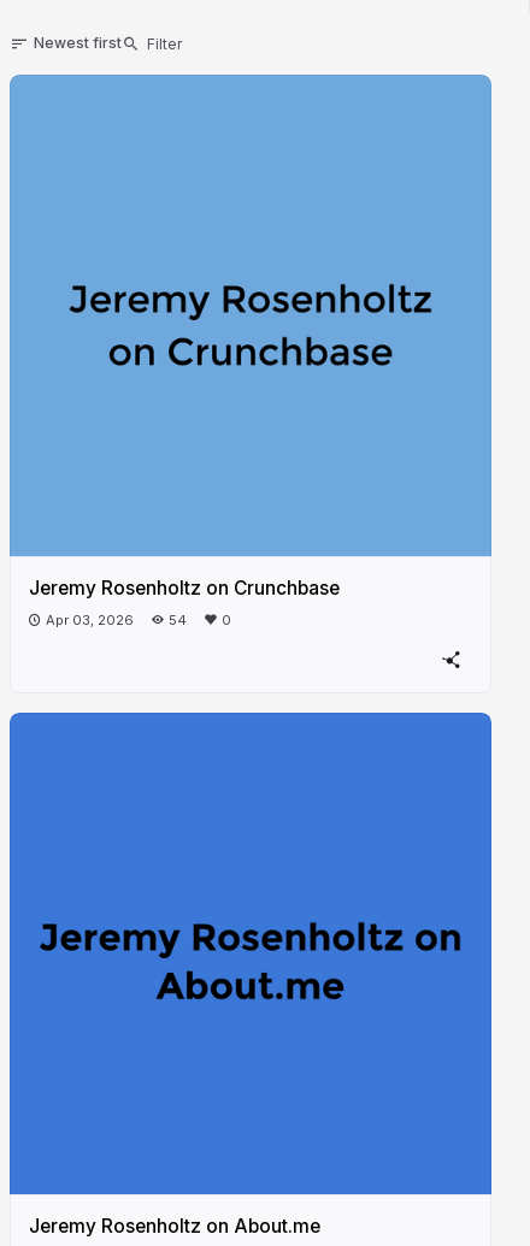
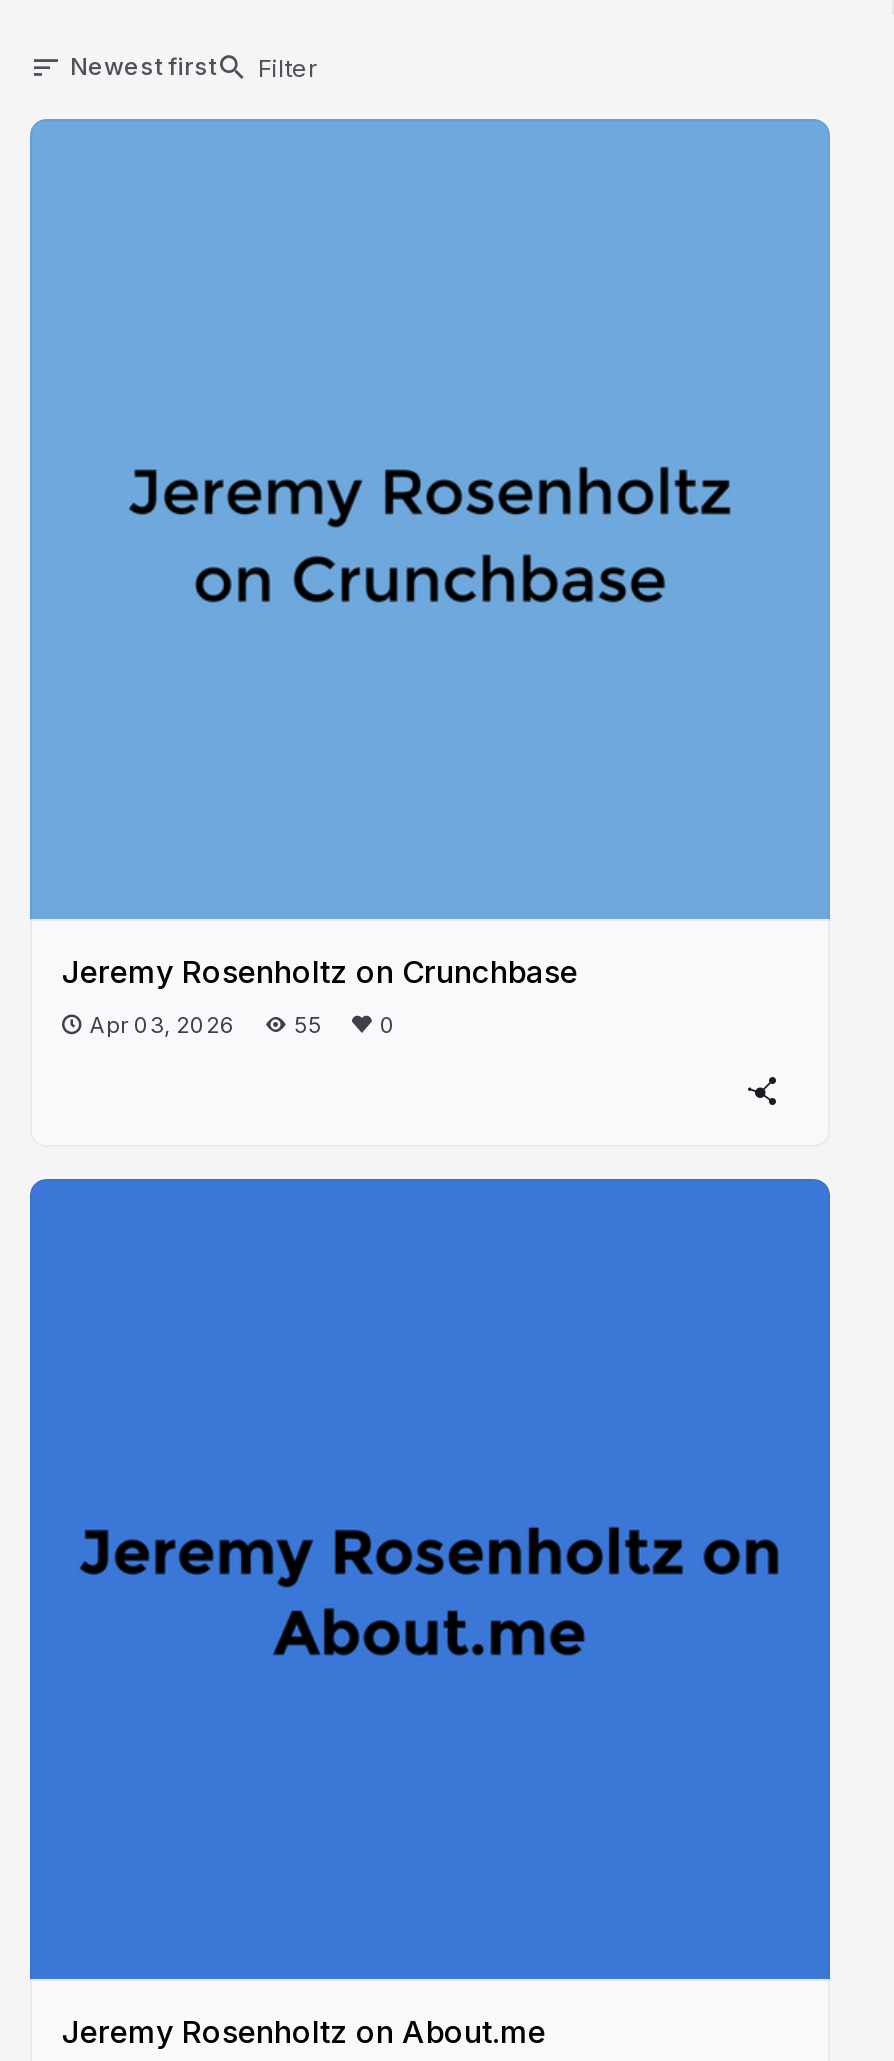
[169,612,187,628] 54 -> [294,1011,322,1039] 55

